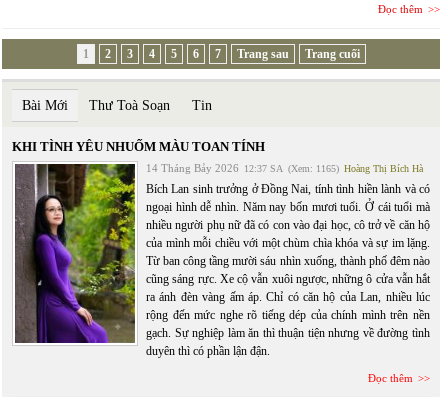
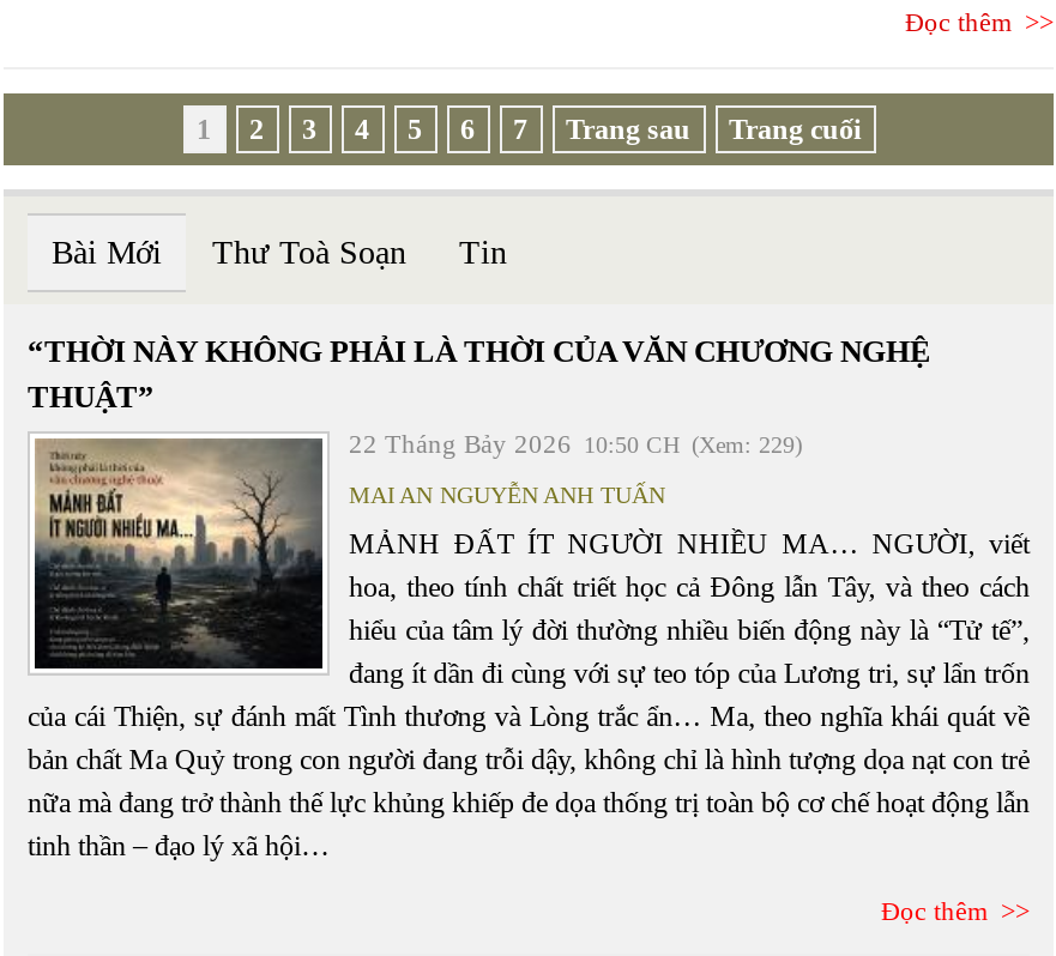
[12,139,265,154] KHI TÌNH YÊU NHUỐM MÀU TOAN TÍNH -> [28,332,931,457] “THỜI NÀY KHÔNG PHẢI LÀ THỜI CỦA VĂN CHƯƠNG NGHỆ | THUẬT” | 22 Tháng Bảy 2026 10:50 CH (Xem: 229)
[15,162,423,282] [image] | 14 Tháng Bảy 2026 12:37 SA (Xem: 1165) Hoàng Thị Bích Hà -> [35,398,665,680] [image] | MAI AN NGUYỄN ANH TUẤN
[146,182,430,358] Bích Lan sinh trưởng ở Đồng Nai, tính tình hiền lành và có | ngoại hình dễ nhìn. Năm nay bốn mươi tuổi. Ở cái tuổi mà | nhiều người phụ nữ đã có con vào đại học, cô trở về căn hộ | của mình mỗi chiều với một chùm chìa khóa và sự im lặng. | Từ ban công tầng mười sáu nhìn xuống, thành phố đêm nào | cũng sáng rực. Xe cộ vẫn xuôi ngược, những ô cửa vẫn hắt | ra ánh đèn vàng ấm áp. Chỉ có căn hộ của Lan, nhiều lúc | rộng đến mức nghe rõ tiếng dép của chính mình trên nền | gạch. Sự nghiệp làm ăn thì thuận tiện nhưng về đường tình | duyên thì có phần lận đận. -> [28,526,1030,862] MẢNH ĐẤT ÍT NGƯỜI NHIỀU MA… NGƯỜI, viết | hoa, theo tính chất triết học cả Đông lẫn Tây, và theo cách | hiểu của tâm lý đời thường nhiều biến động này là “Tử tế”, | đang ít dần đi cùng với sự teo tóp của Lương tri, sự lẩn trốn | của cái Thiện, sự đánh mất Tình thương và Lòng trắc ẩn… Ma, theo nghĩa khái quát về | bản chất Ma Quỷ trong con người đang trỗi dậy, không chỉ là hình tượng dọa nạt con trẻ | nữa mà đang trở thành thế lực khủng khiếp đe dọa thống trị toàn bộ cơ chế hoạt động lẫn | tinh thần – đạo lý xã hội…

